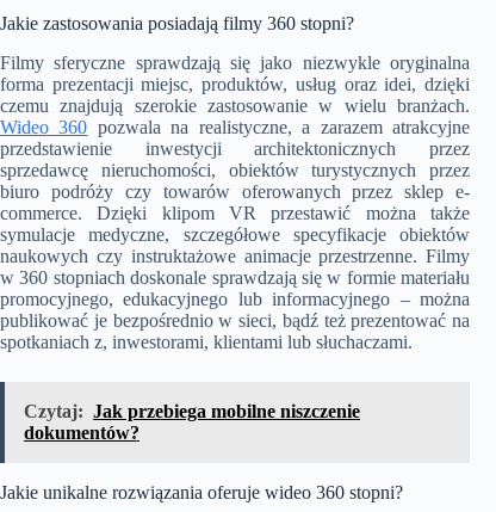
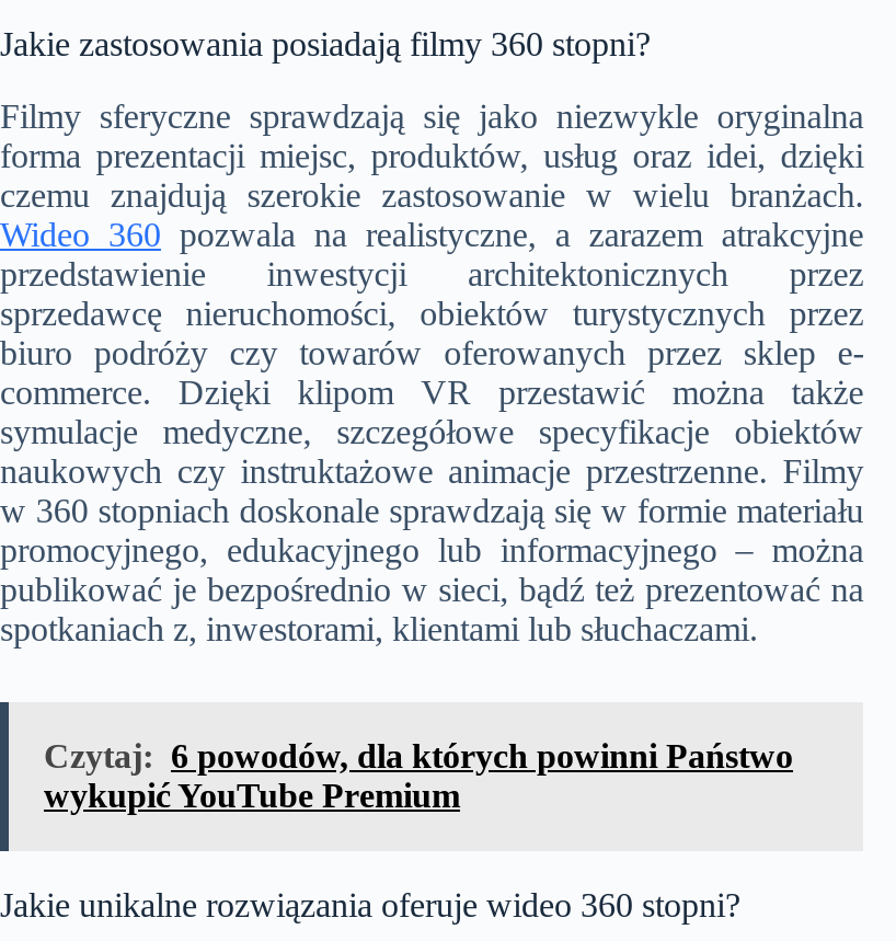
[24,401,360,442] Czytaj: Jak przebiega mobilne niszczenie | dokumentów? -> [44,736,793,813] Czytaj: 6 powodów, dla których powinni Państwo | wykupić YouTube Premium

